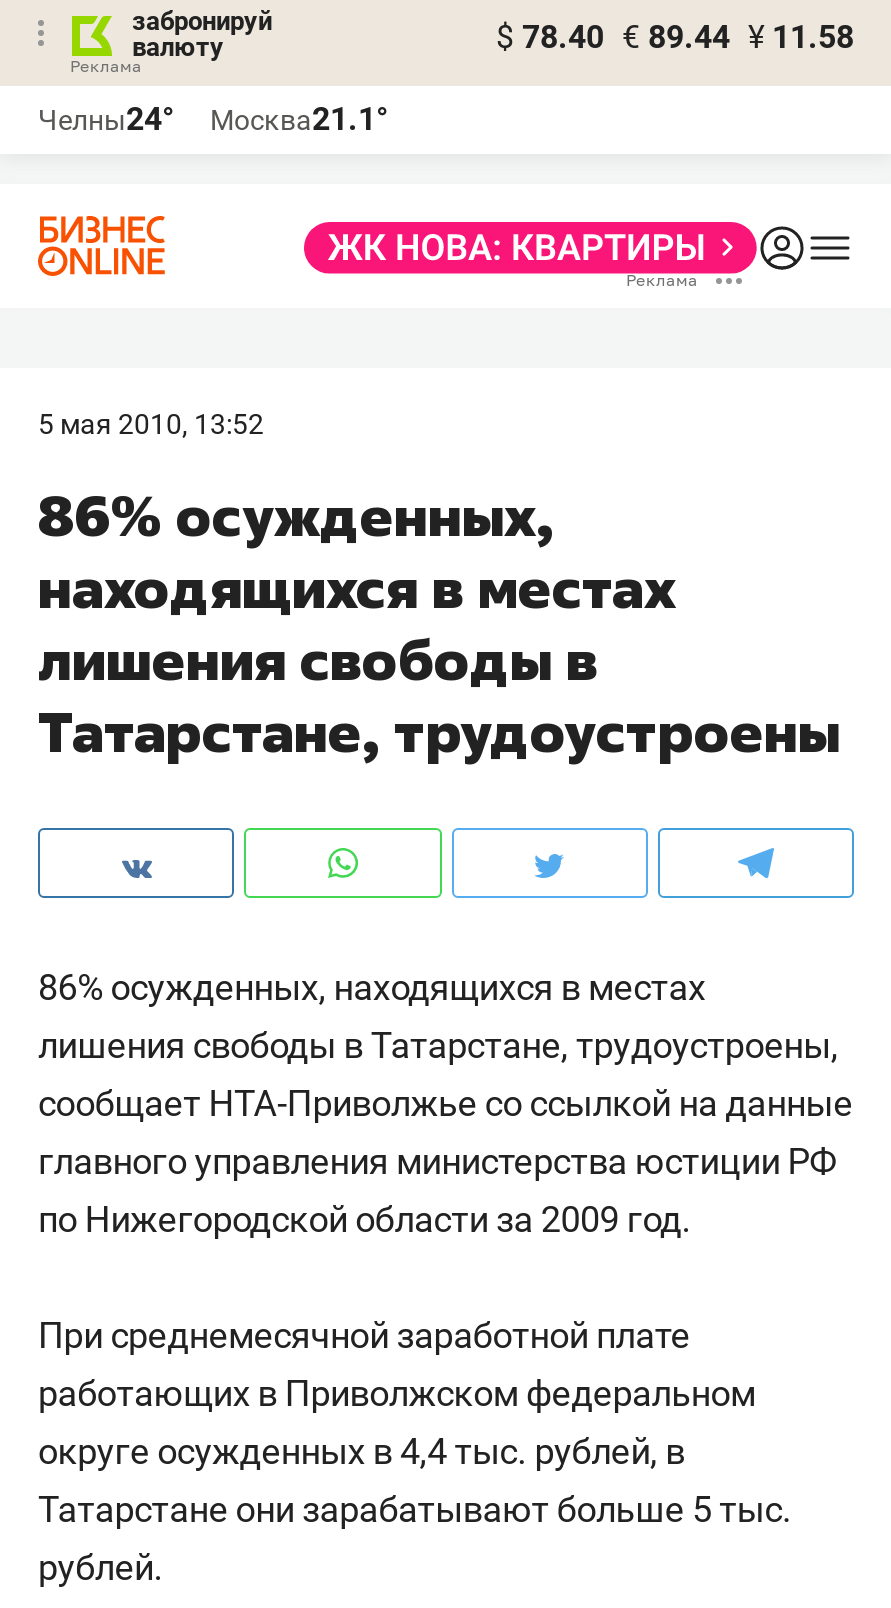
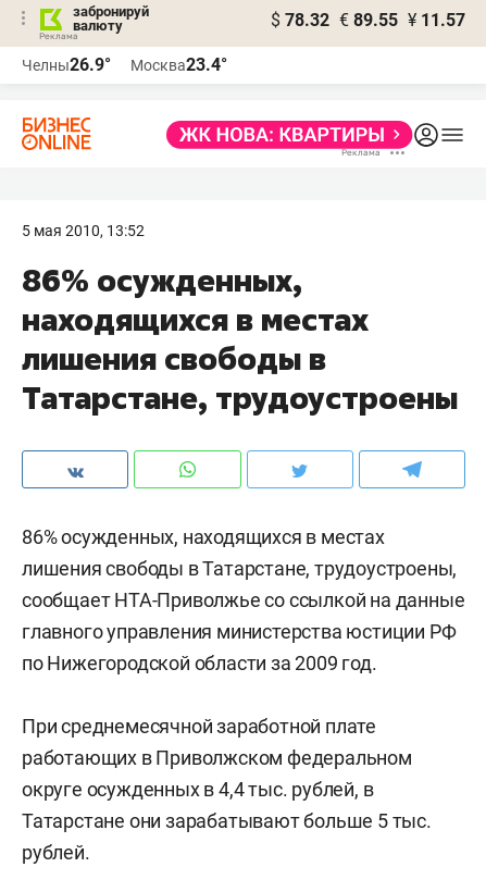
[496,18,854,56] $ 78.40 € 89.44 ¥ 11.58 -> [271,10,465,30] $ 78.32 € 89.55 ¥ 11.57
[38,100,174,138] Челны24° -> [22,54,111,75] Челны26.9°
[210,100,388,138] Москва21.1° -> [130,54,227,75] Москва23.4°

